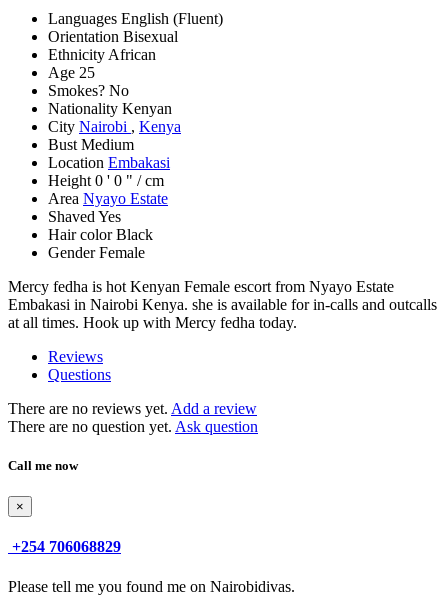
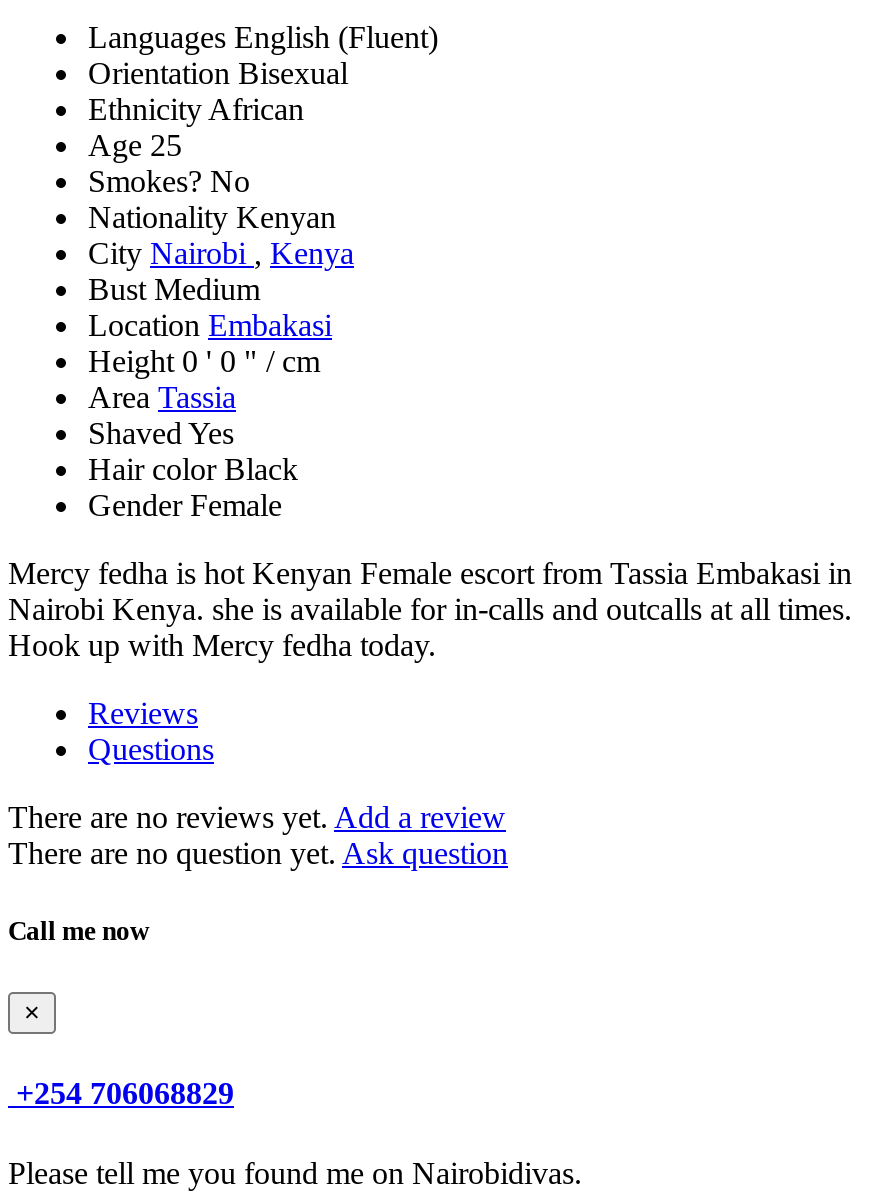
[48,190,168,207] Area Nyayo Estate -> [88,380,236,414] Area Tassia
[8,278,437,331] Mercy fedha is hot Kenyan Female escort from Nyayo Estate | Embakasi in Nairobi Kenya. she is available for in-calls and outcalls | at all times. Hook up with Mercy fedha today. -> [8,556,852,662] Mercy fedha is hot Kenyan Female escort from Tassia Embakasi in | Nairobi Kenya. she is available for in-calls and outcalls at all times. | Hook up with Mercy fedha today.

